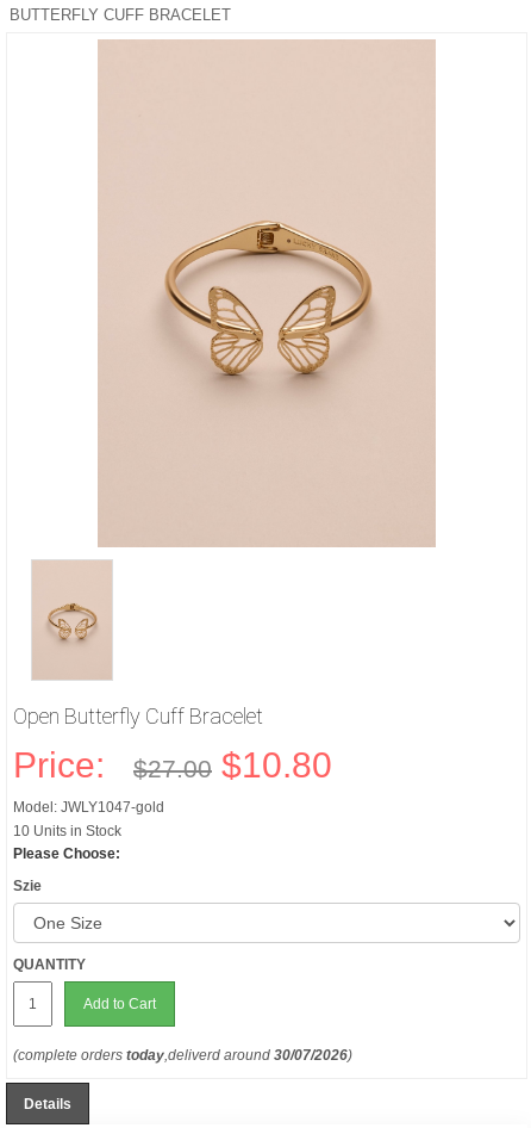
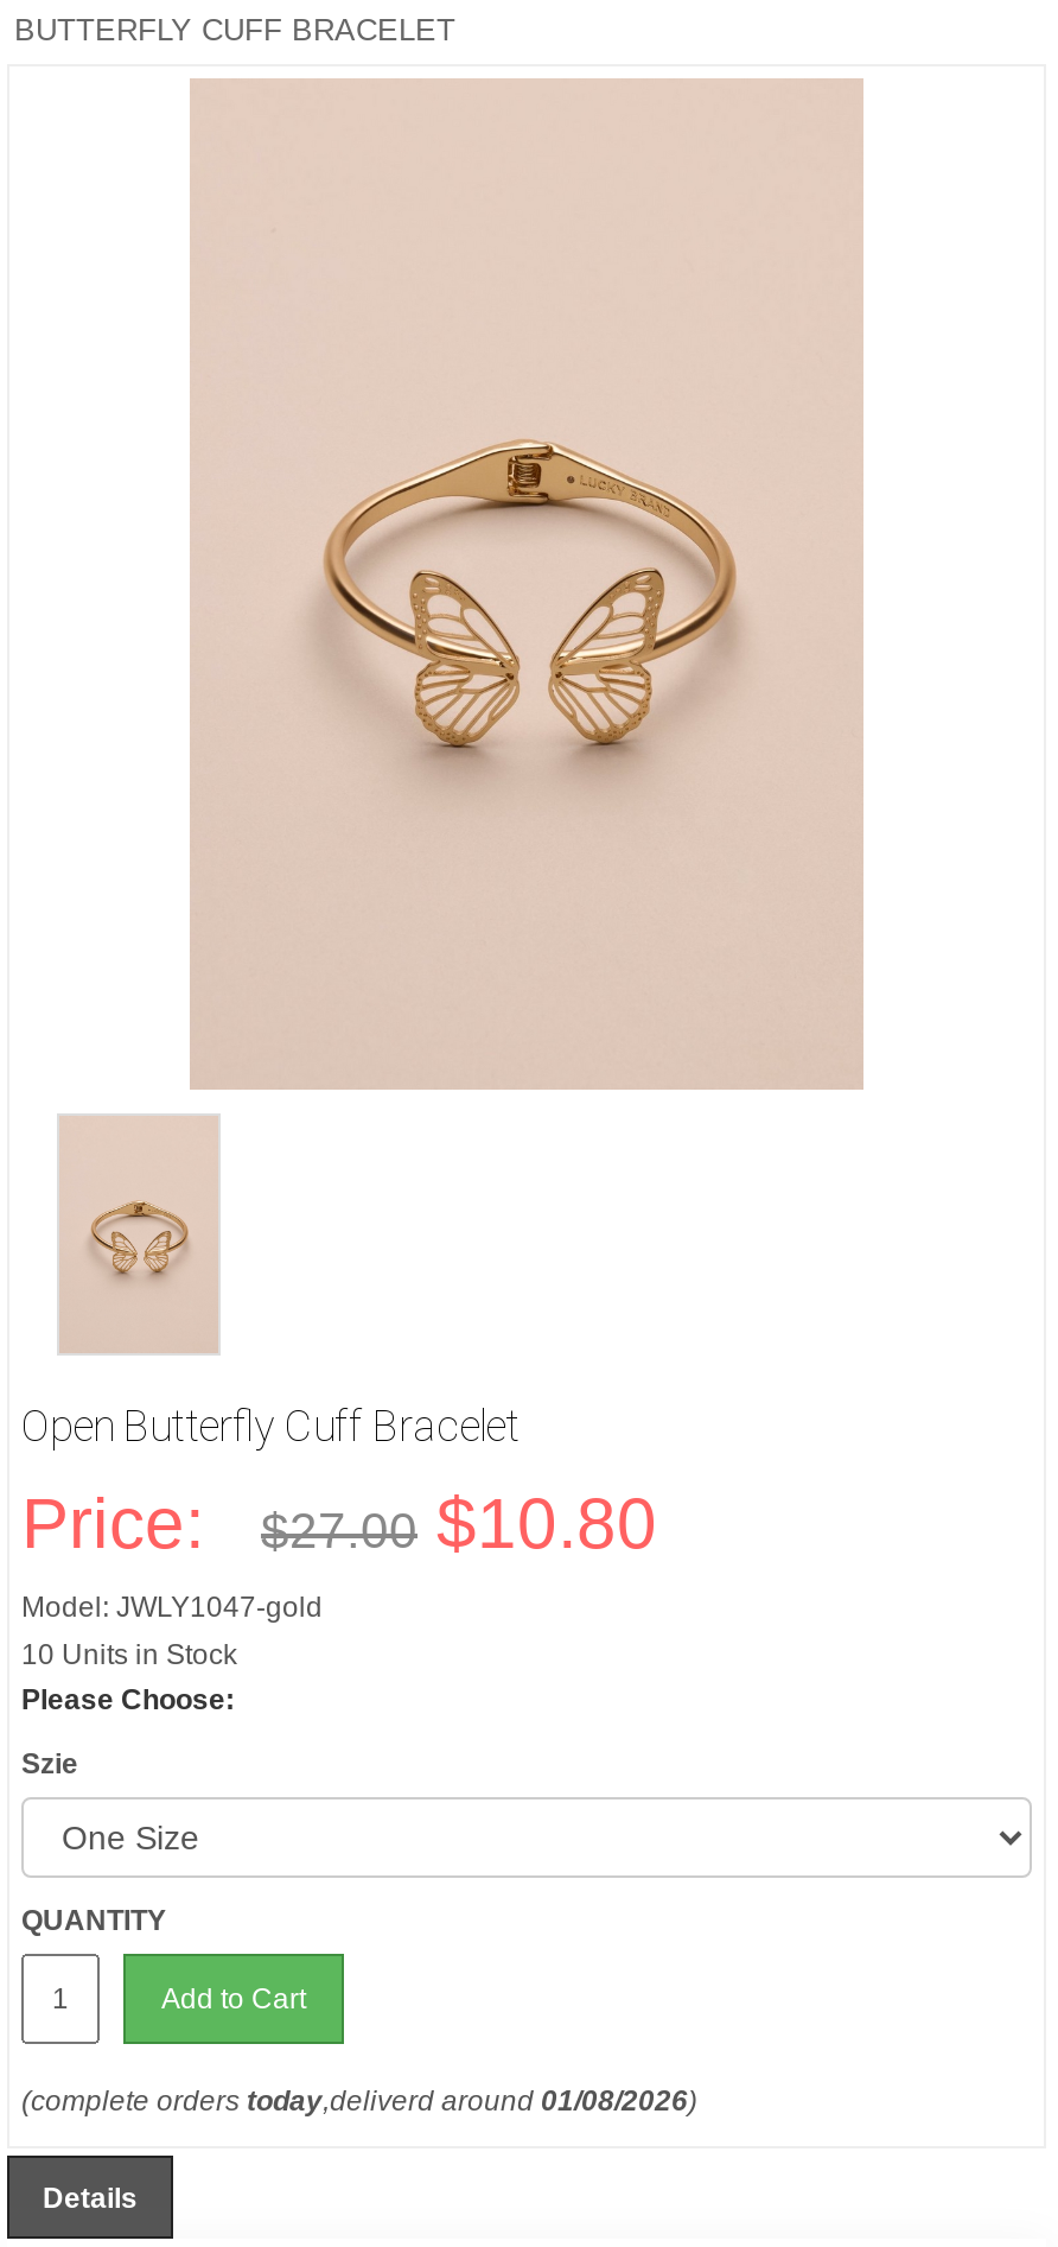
[13,1047,352,1064] (complete orders today,deliverd around 30/07/2026) -> [21,2084,697,2118] (complete orders today,deliverd around 01/08/2026)

